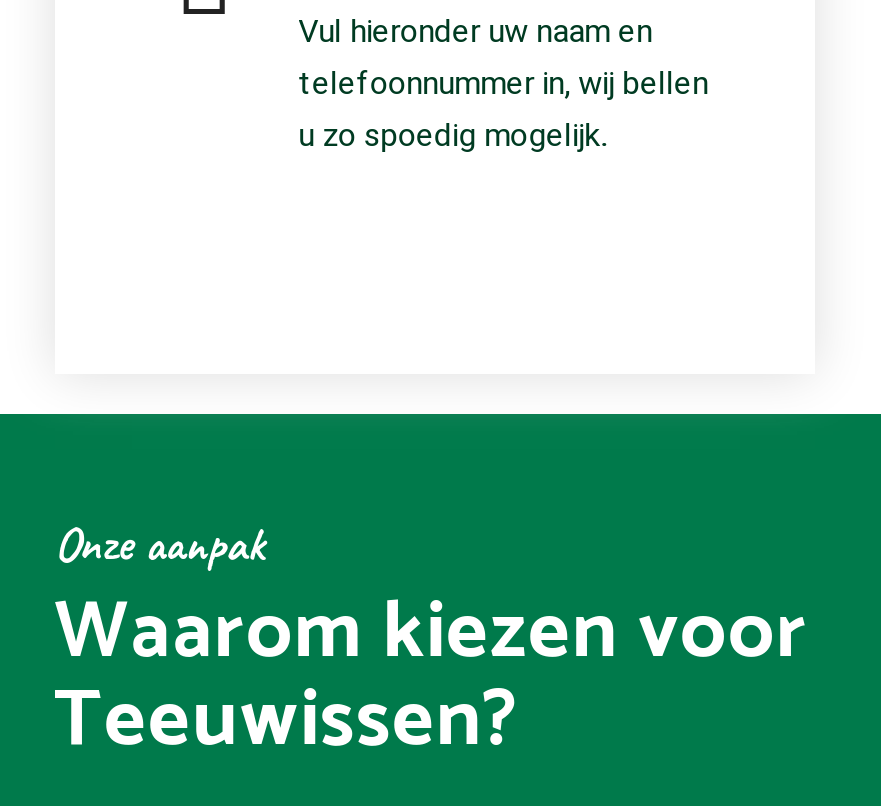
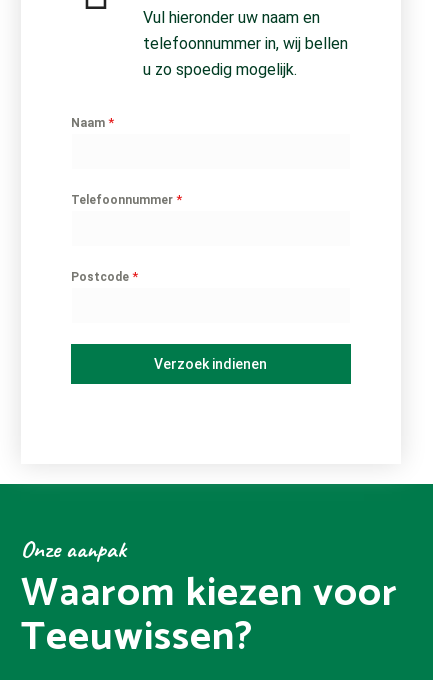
none -> [71,115,114,130] Naam *
none -> [71,192,182,207] Telefoonnummer *
none -> [71,269,138,284] Postcode *
none -> [154,356,267,372] Verzoek indienen

